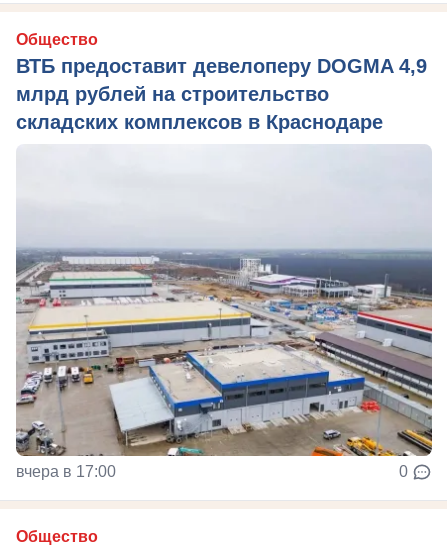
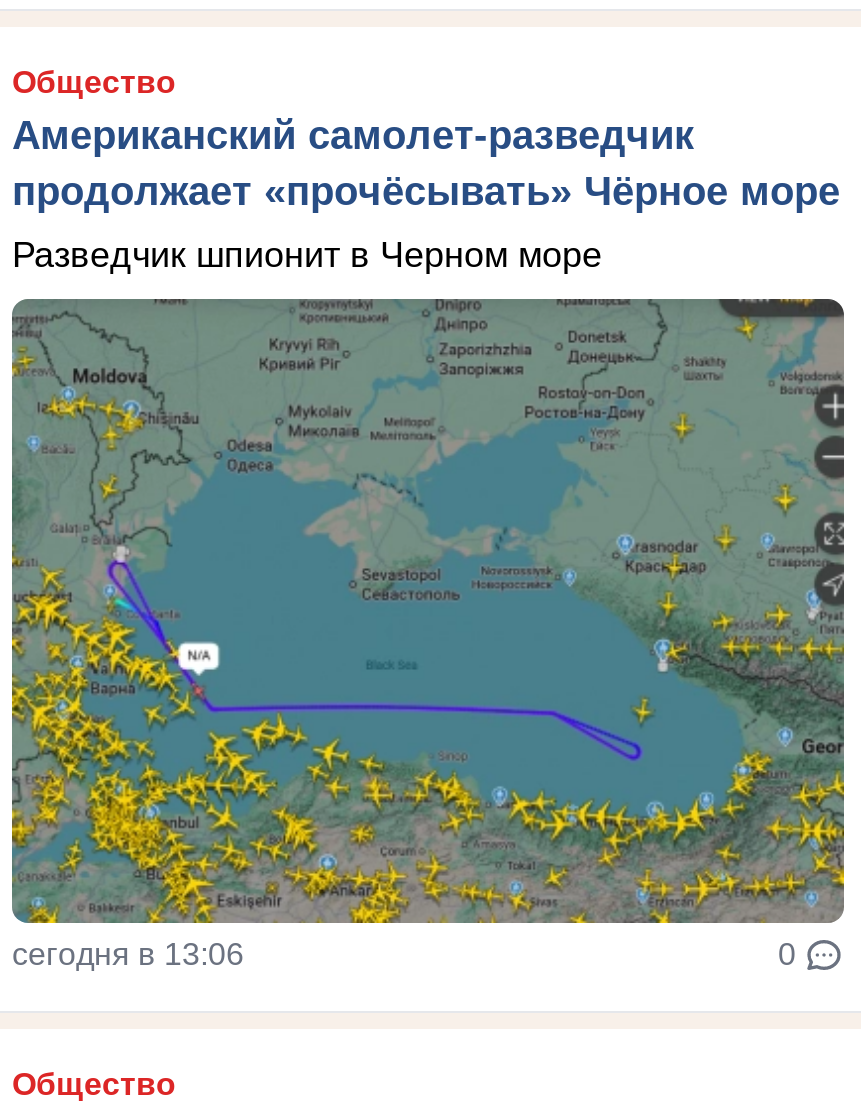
[16,55,427,133] ВТБ предоставит девелоперу DOGMA 4,9 | млрд рублей на строительство | складских комплексов в Краснодаре -> [12,113,840,275] Американский самолет-разведчик | продолжает «прочёсывать» Чёрное море | Разведчик шпионит в Черном море
[15,144,433,480] [image] | вчера в 17:00 -> [10,297,846,971] [image] | сегодня в 13:06

